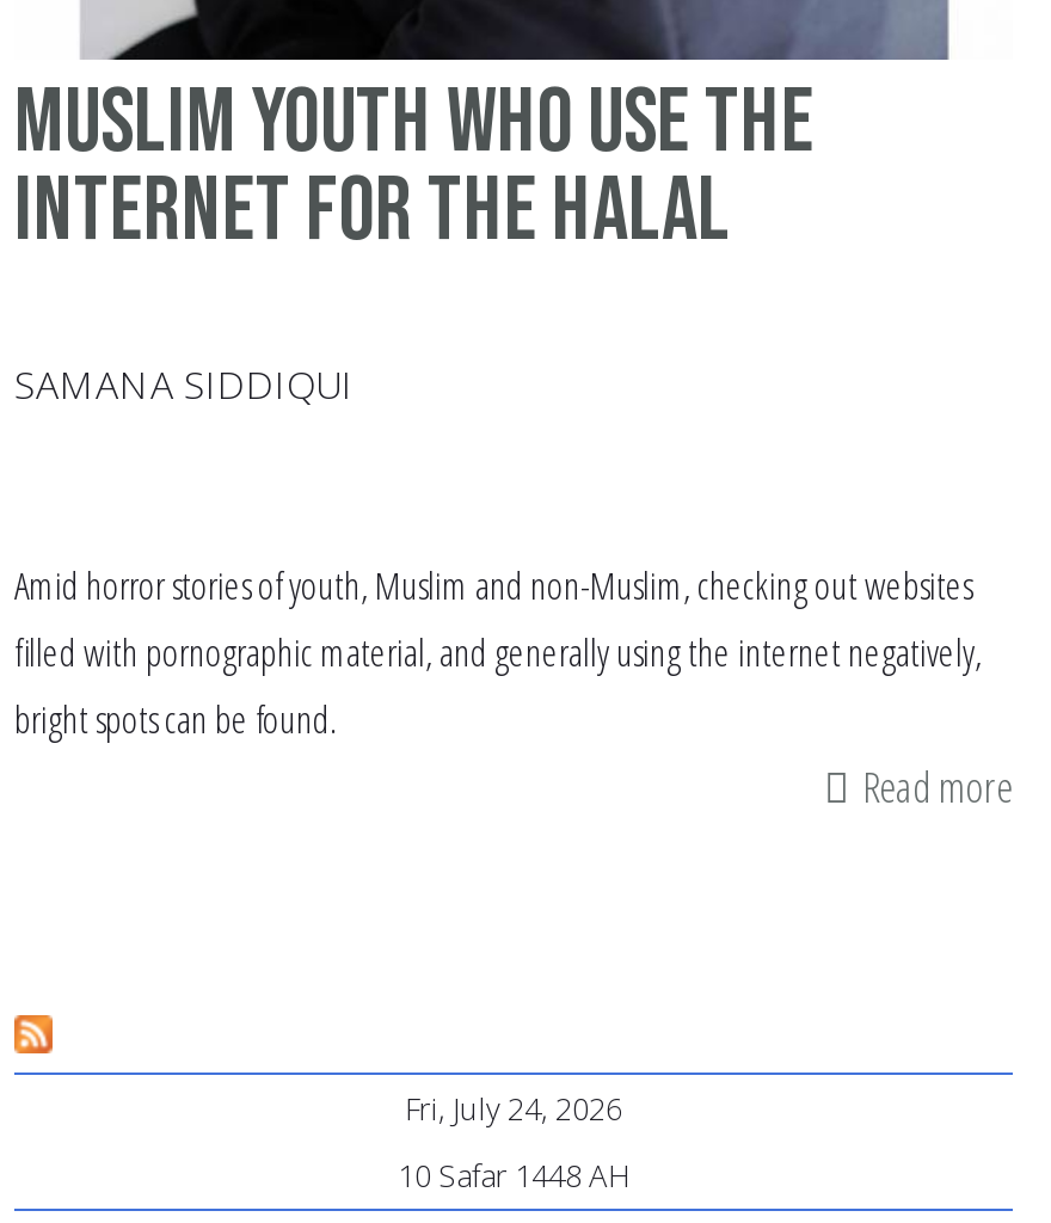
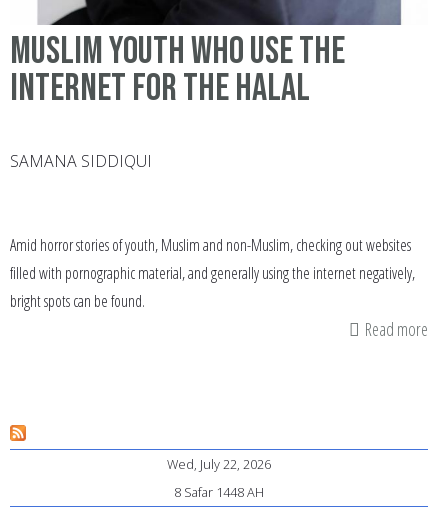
[405,1088,622,1131] Fri, July 24, 2026 -> [167,455,271,473] Wed, July 22, 2026
[398,1155,629,1198] 10 Safar 1448 AH -> [174,483,264,501] 8 Safar 1448 AH

